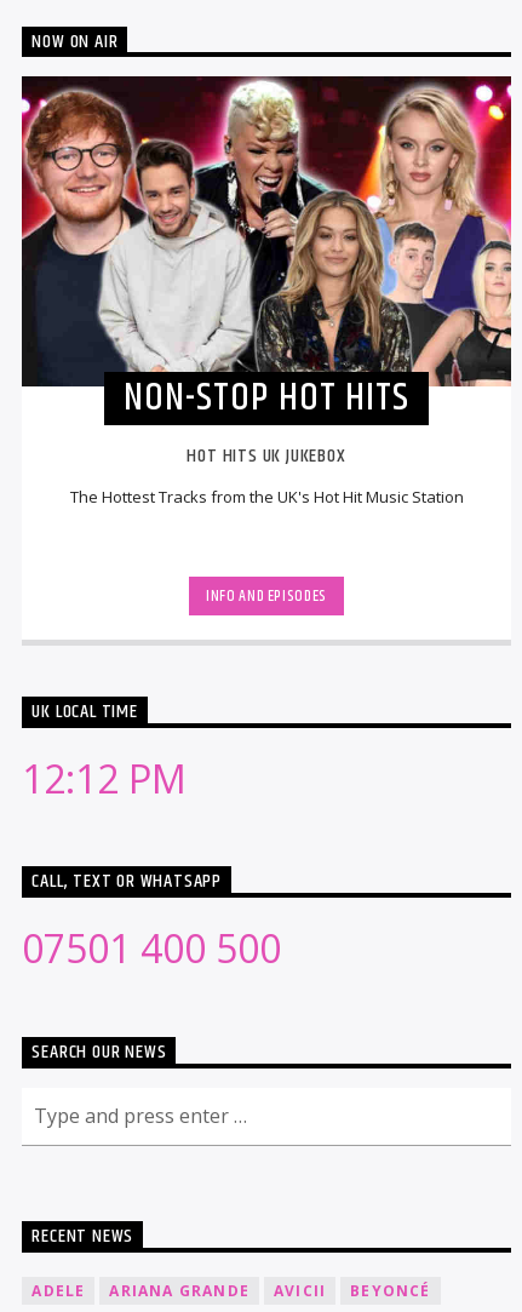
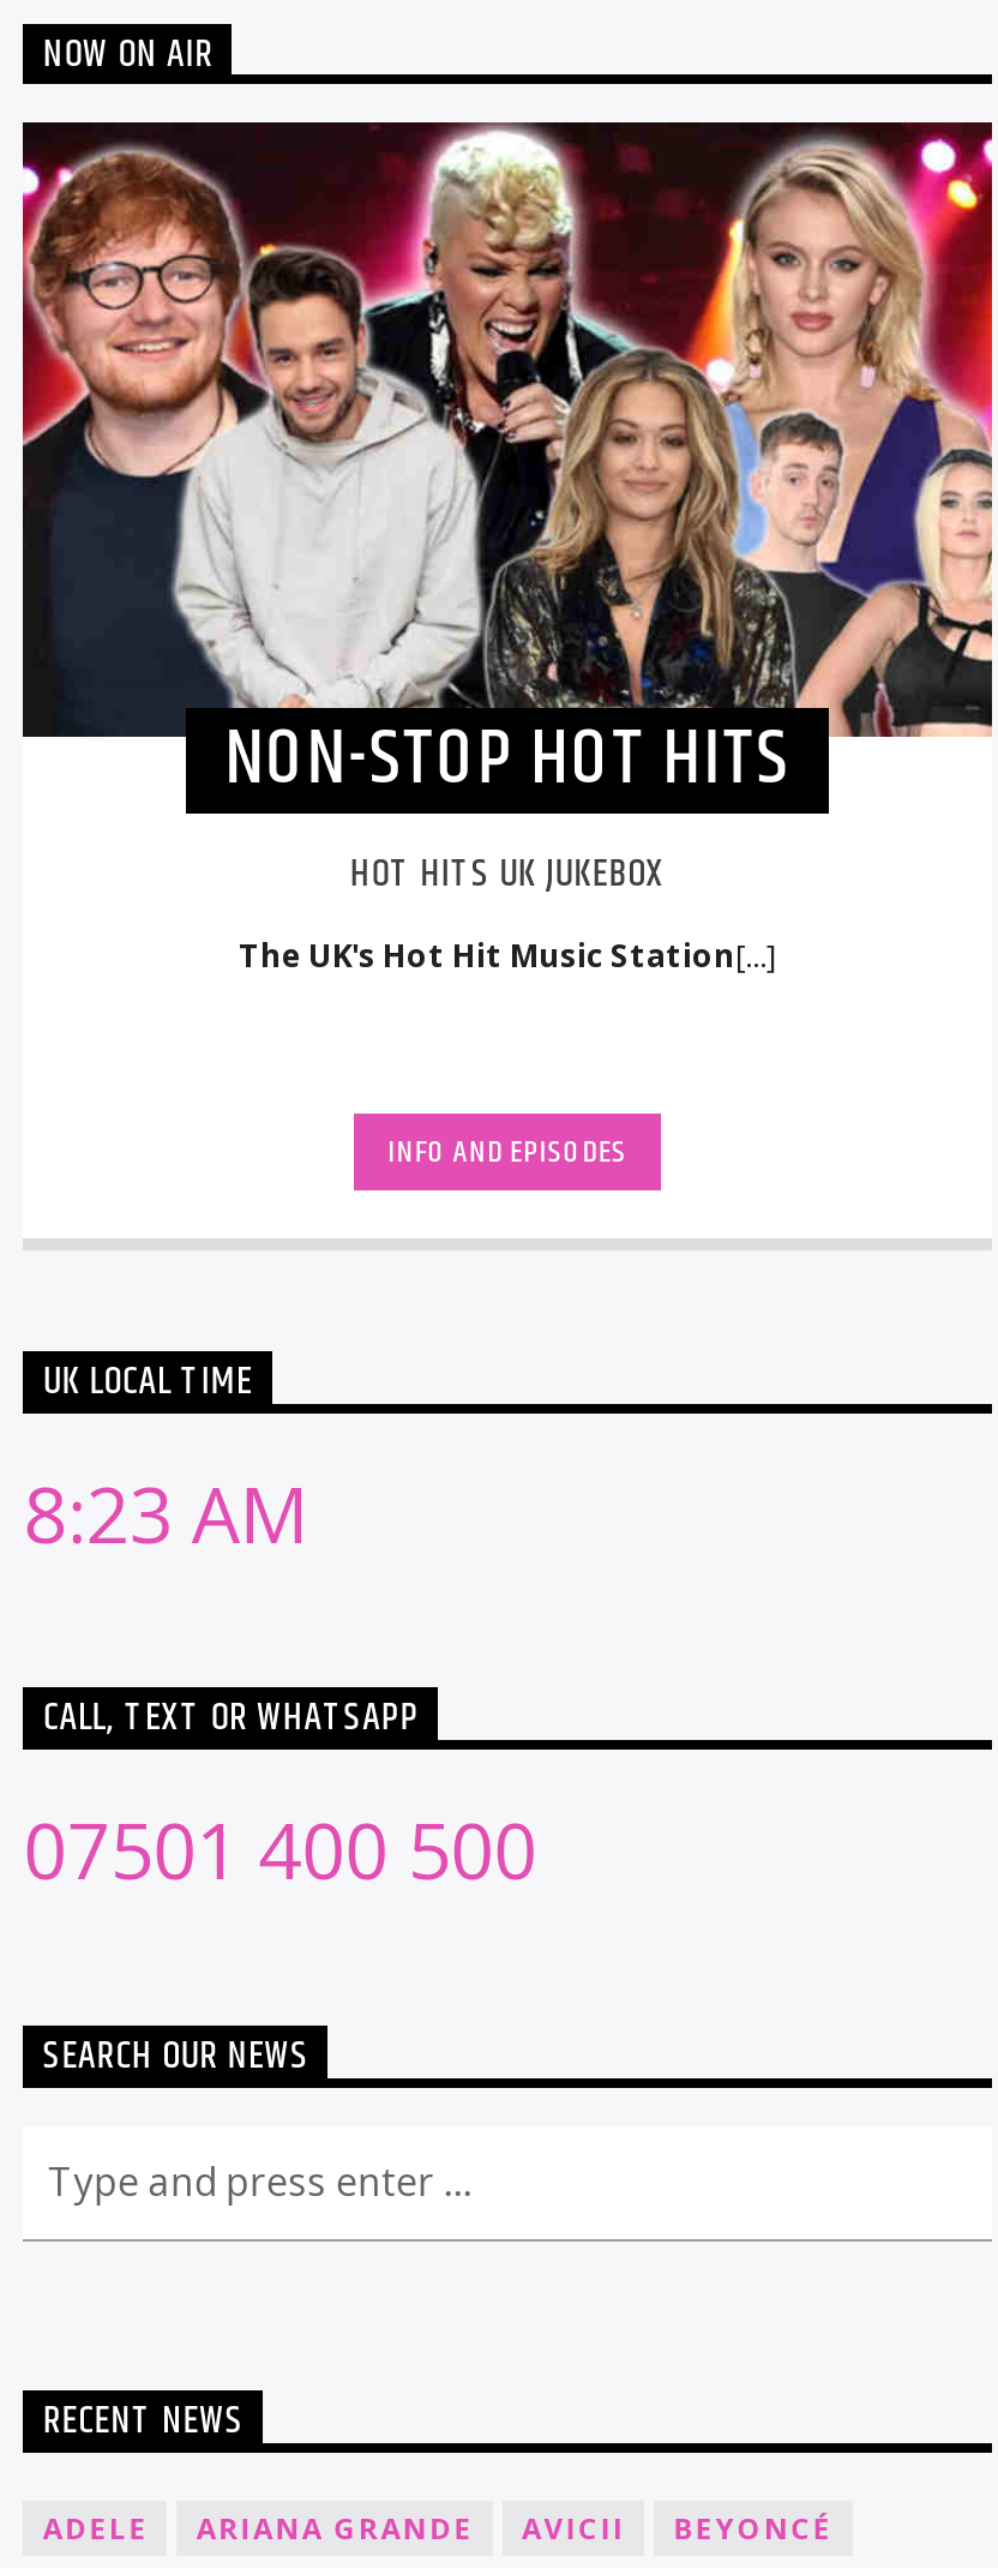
[70,486,463,508] The Hottest Tracks from the UK's Hot Hit Music Station -> [239,935,776,978] The UK's Hot Hit Music Station[...]
[22,752,187,805] 12:12 PM -> [24,1462,309,1565] 8:23 AM

